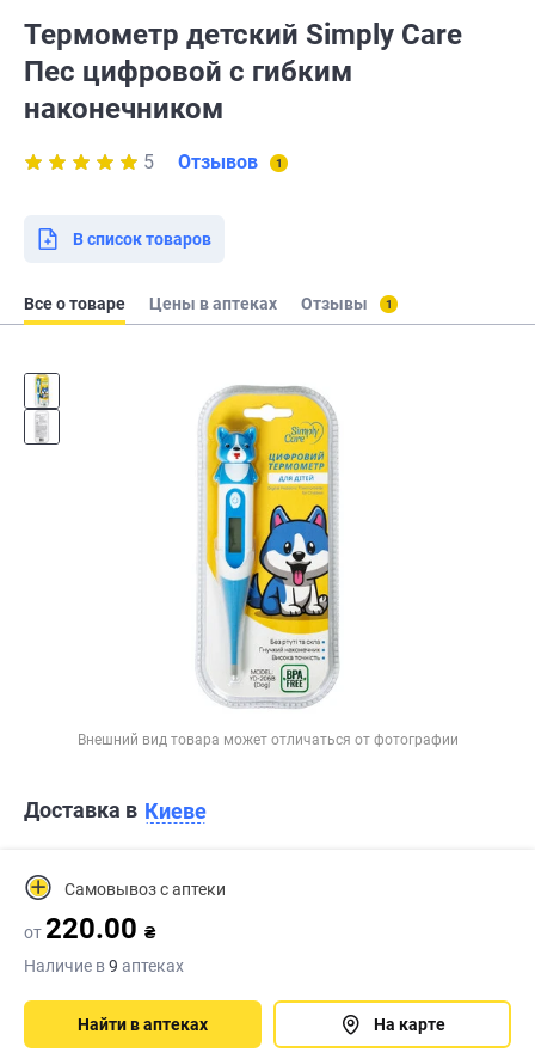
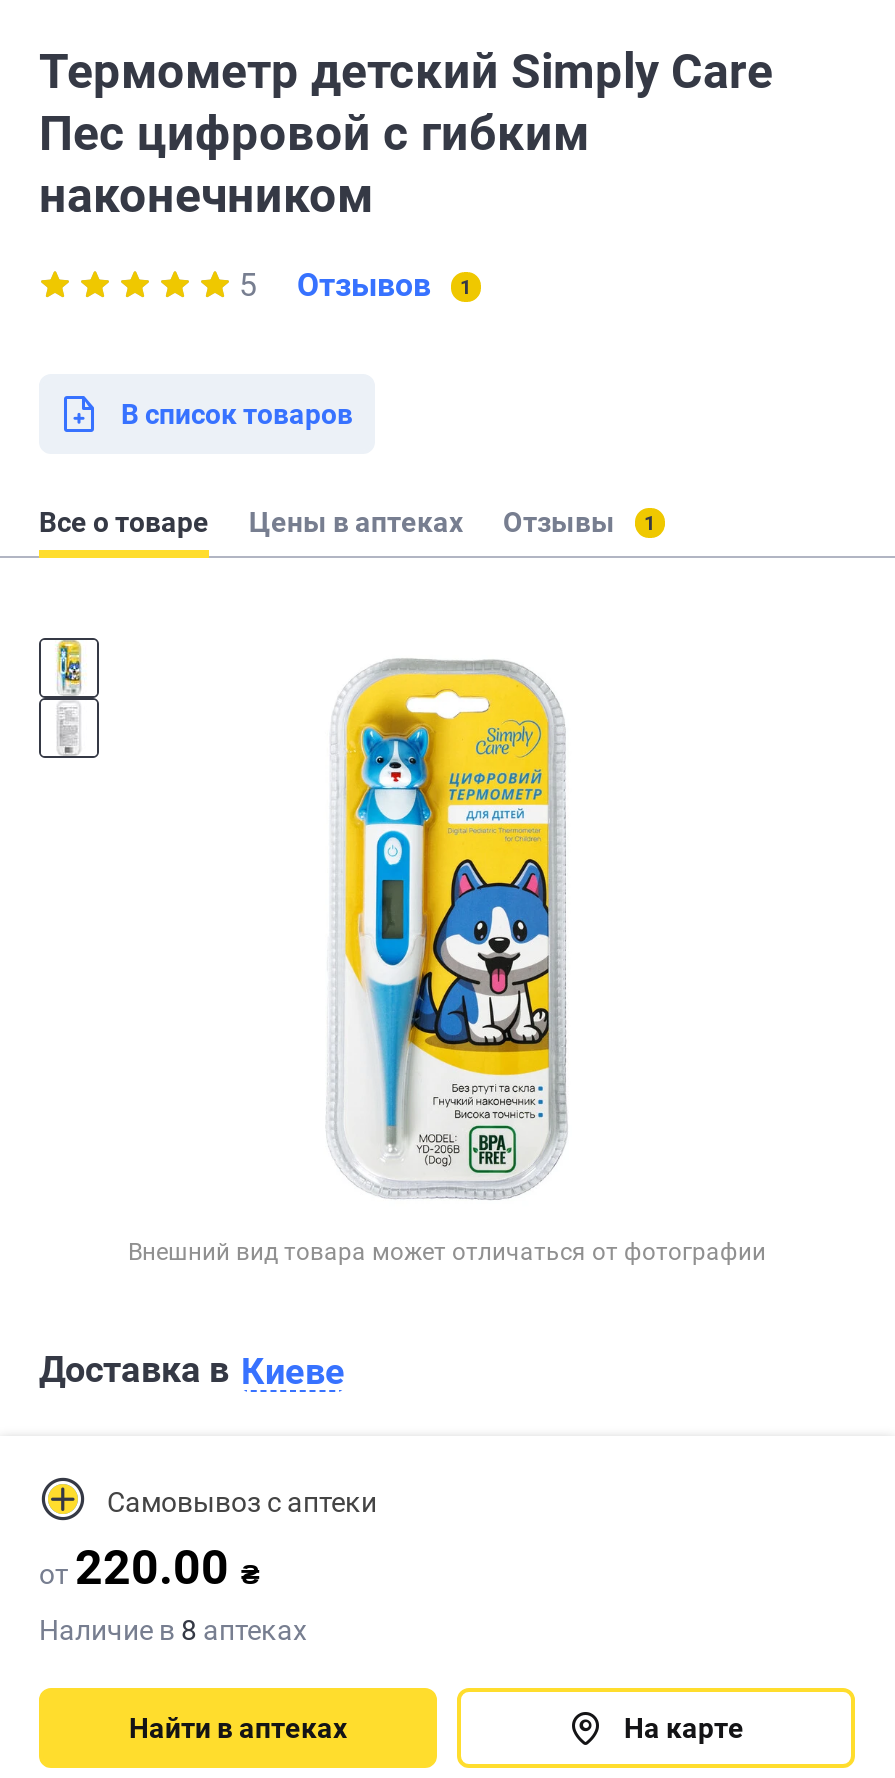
[24,956,184,976] Наличие в 9 аптеках -> [39,1614,307,1646] Наличие в 8 аптеках

